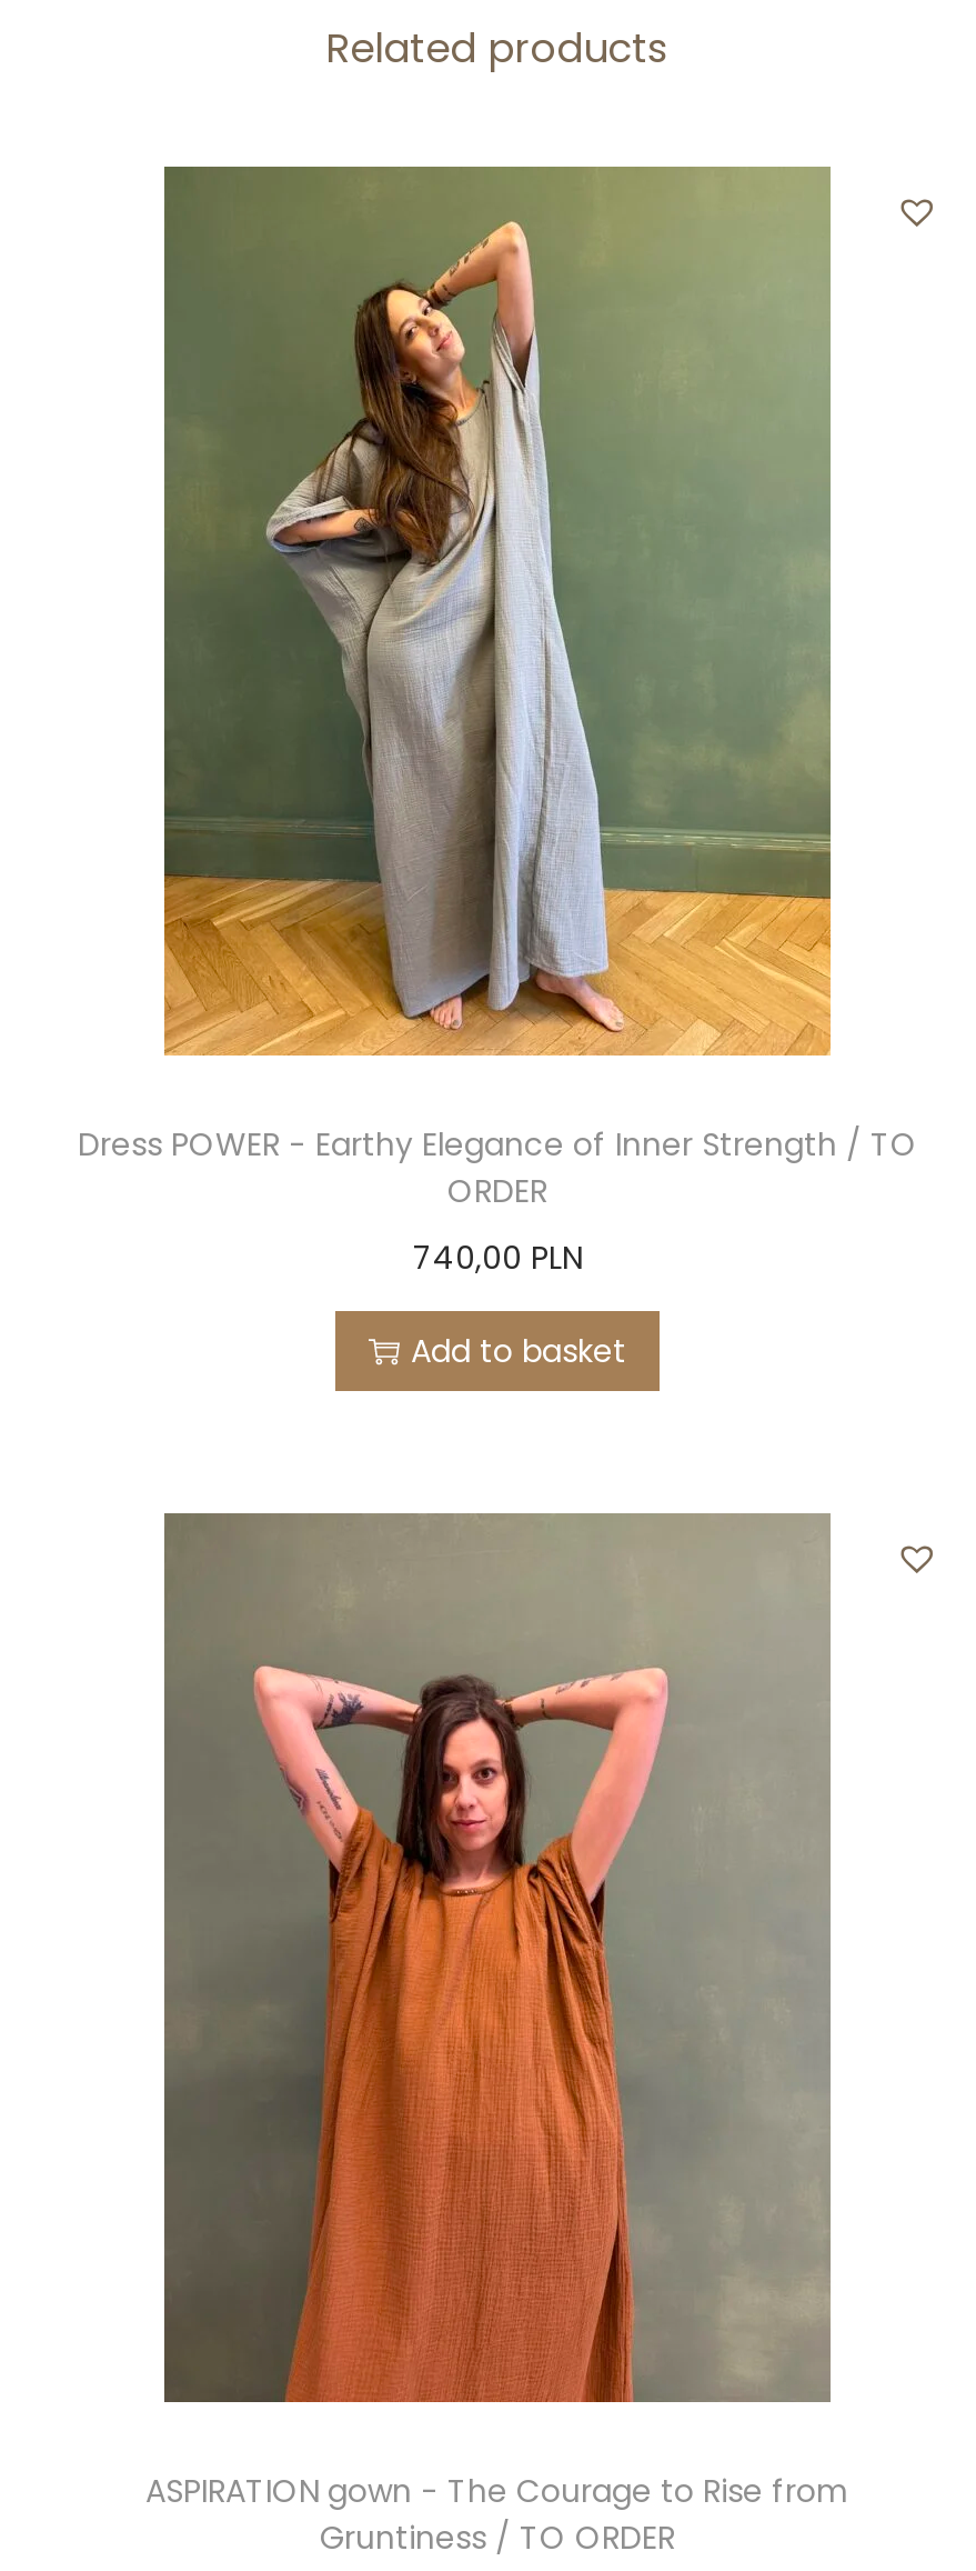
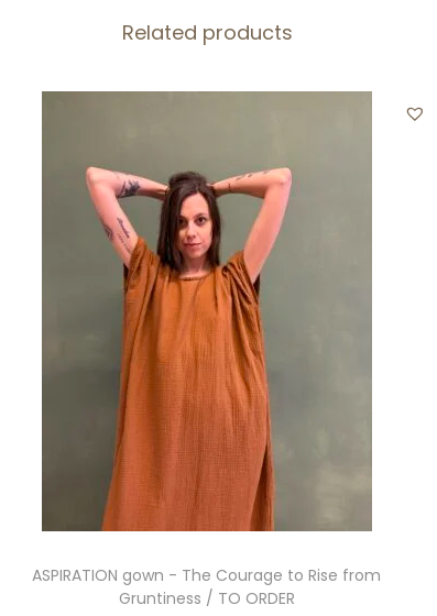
[78,169,917,1374] [image] | Dress POWER - Earthy Elegance of Inner Strength / TO | ORDER | 740,00 PLN | Add to basket -> none

